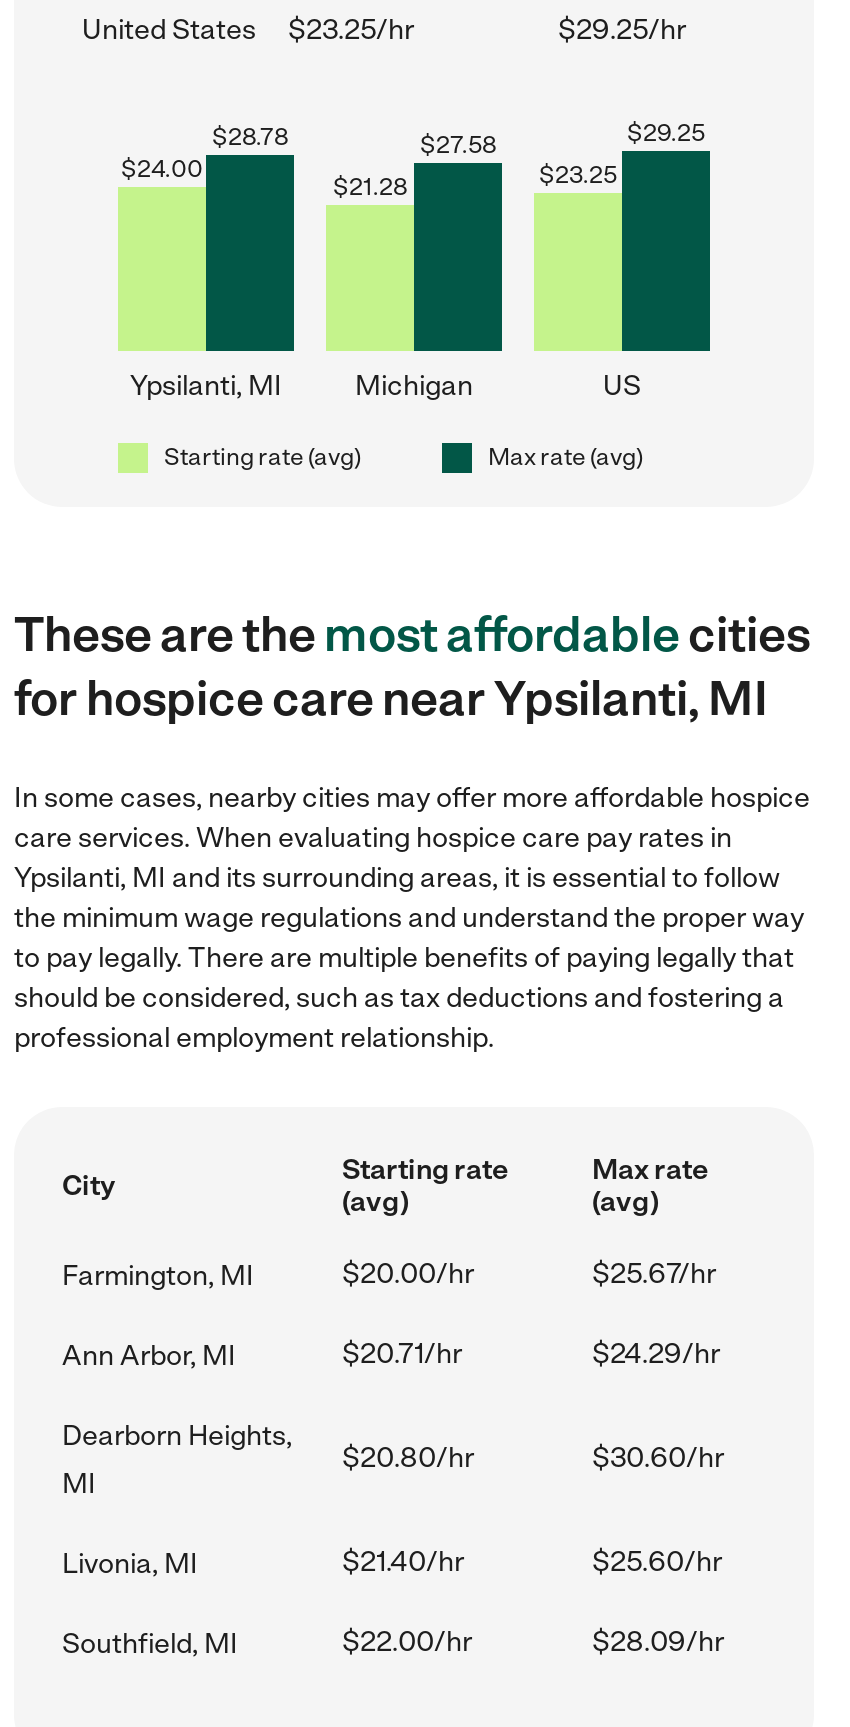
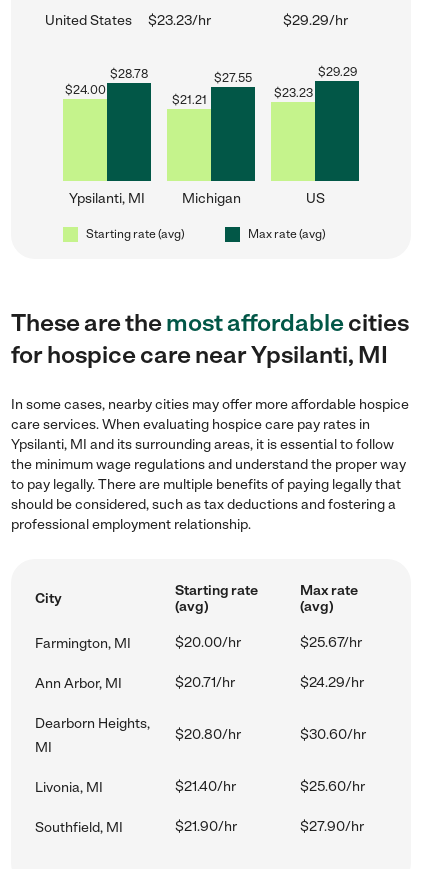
[288,13,686,47] $23.25/hr | $29.25/hr -> [148,12,348,29] $23.23/hr | $29.29/hr
[627,119,705,147] $29.25 -> [317,65,356,79] $29.29
[420,131,496,159] $27.58 -> [214,71,252,85] $27.55
[539,161,617,189] $23.25 -> [273,86,312,100] $23.23
[333,173,407,201] $21.28 -> [171,93,206,107] $21.21
[342,1625,724,1659] $22.00/hr | $28.09/hr -> [175,818,364,835] $21.90/hr | $27.90/hr

